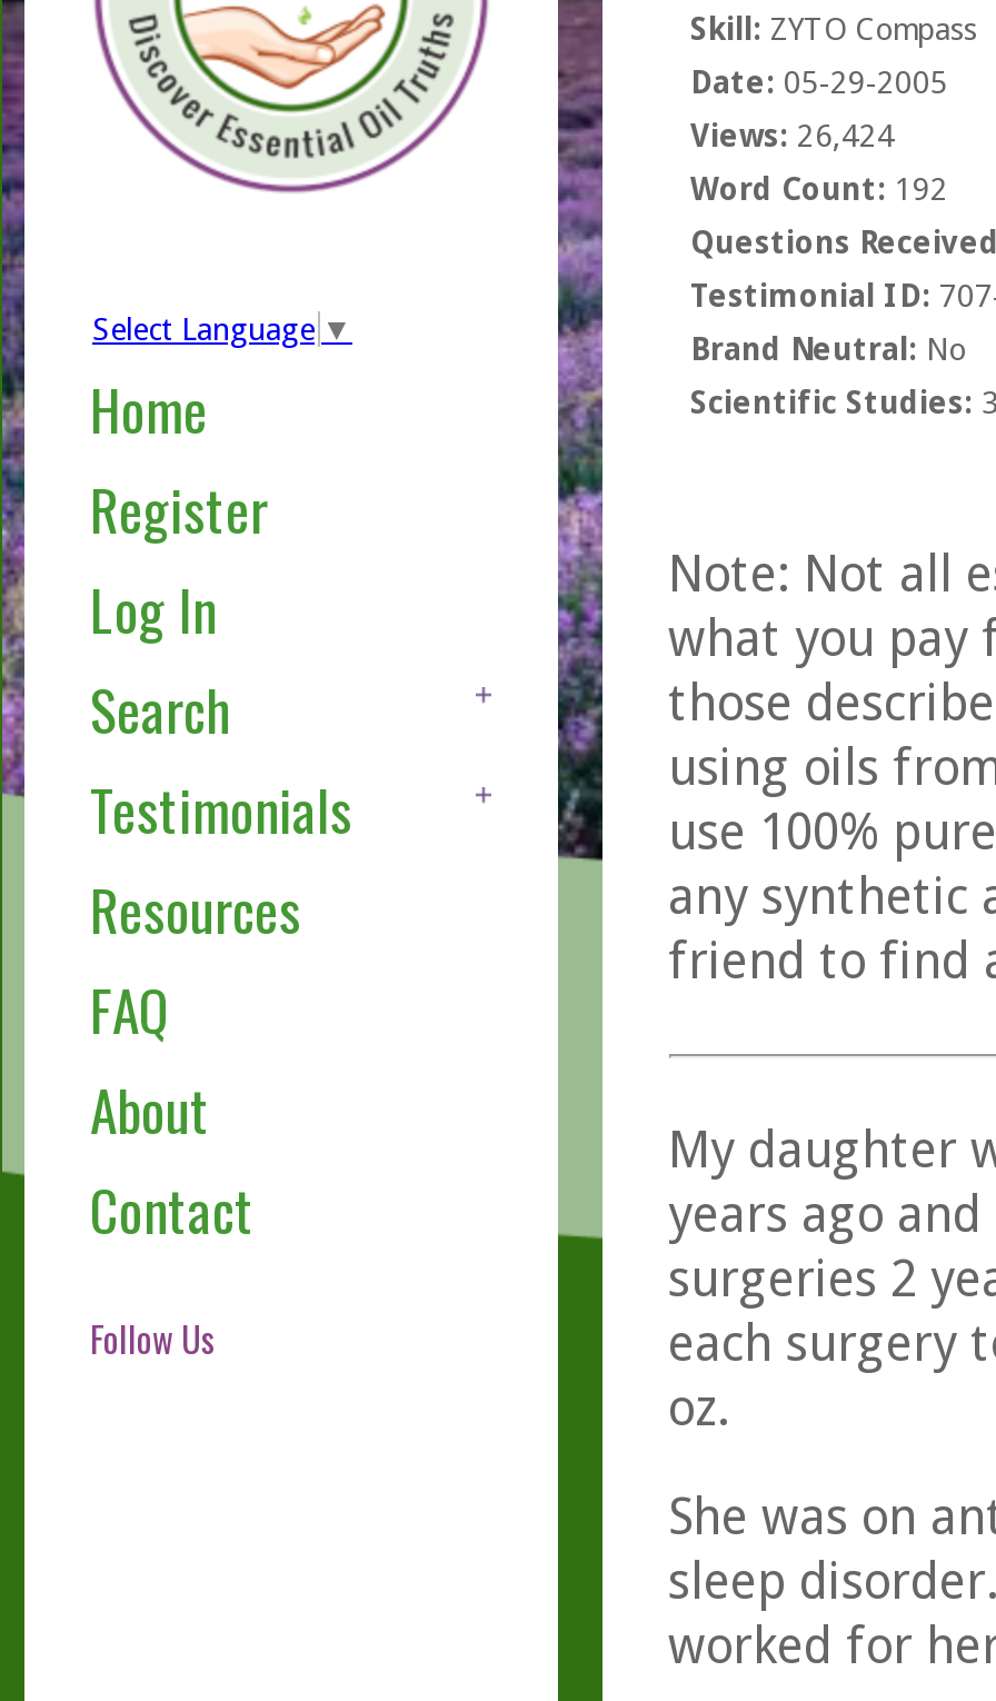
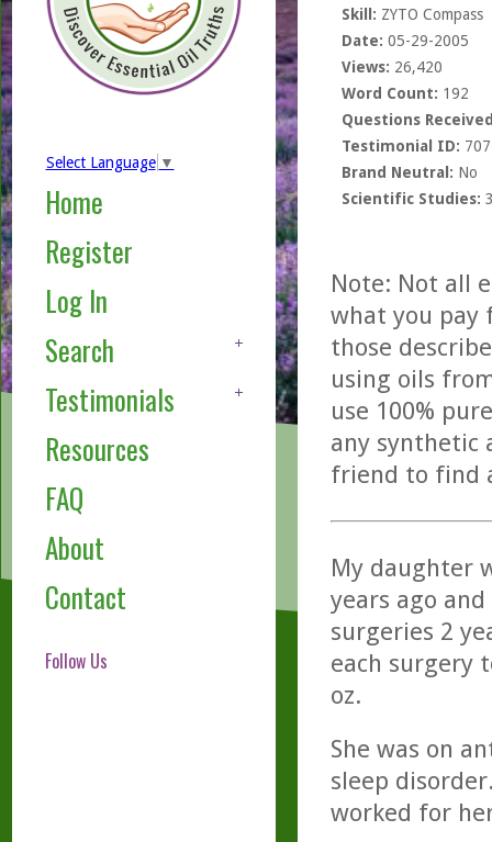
[690,118,895,153] Views: 26,424 -> [341,58,442,76] Views: 26,420

